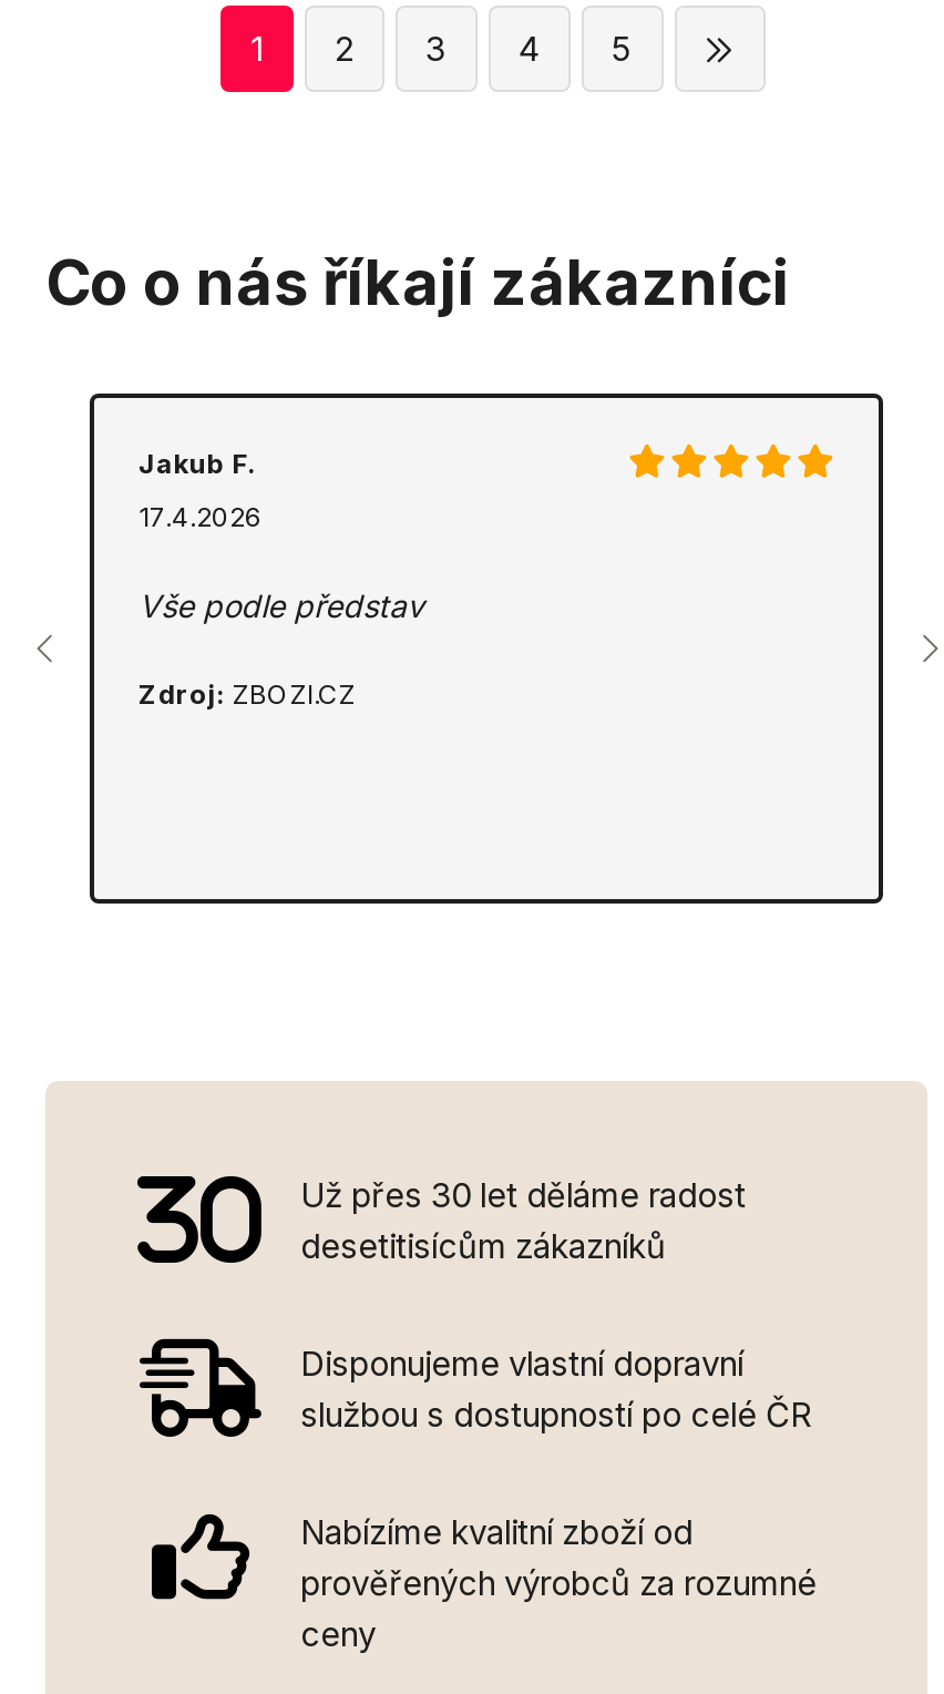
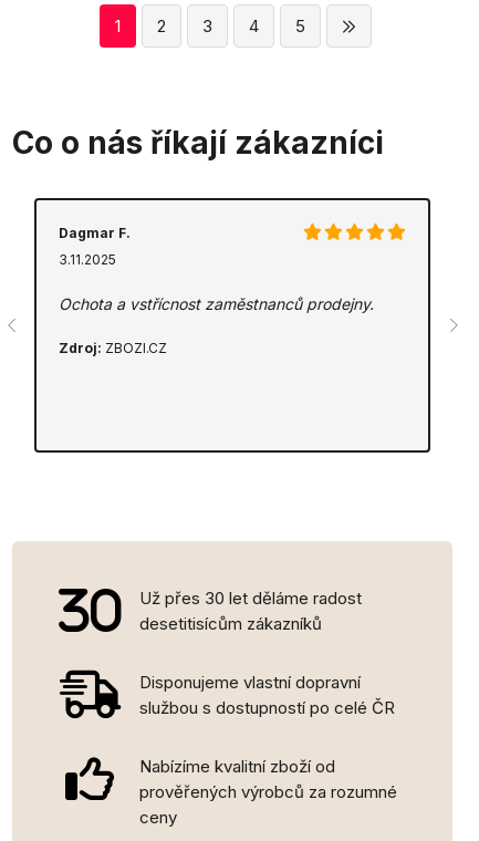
[138,447,256,480] Jakub F. -> [59,225,131,241] Dagmar F.
[138,500,263,533] 17.4.2026 -> [59,251,116,268] 3.11.2025
[138,586,424,624] Vše podle představ -> [59,294,374,313] Ochota a vstřícnost zaměstnanců prodejny.

